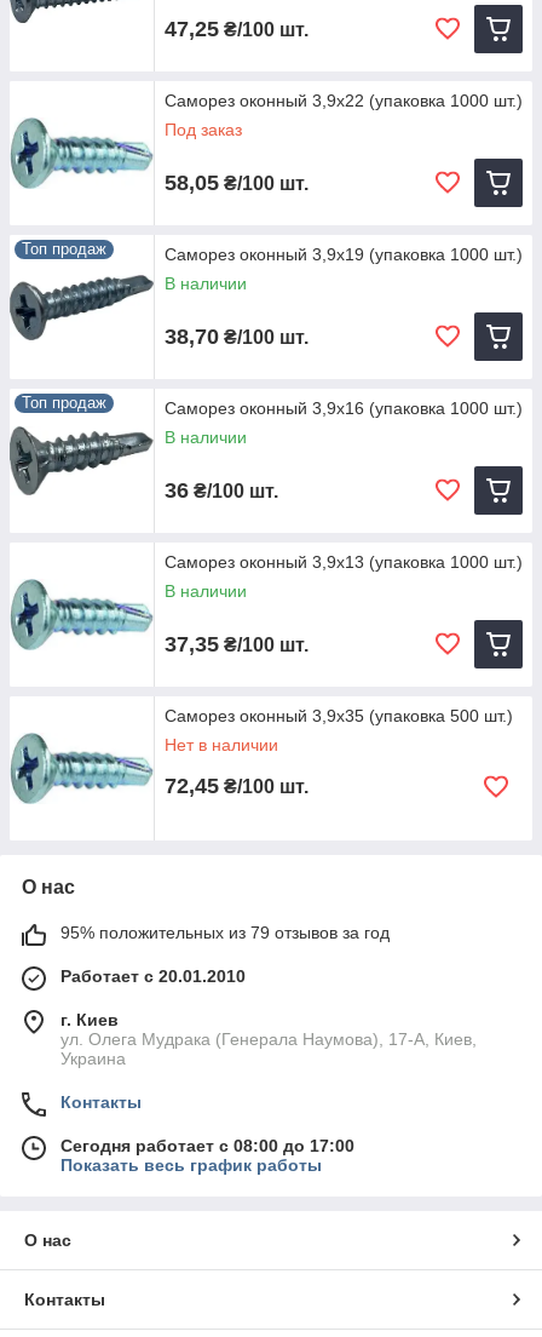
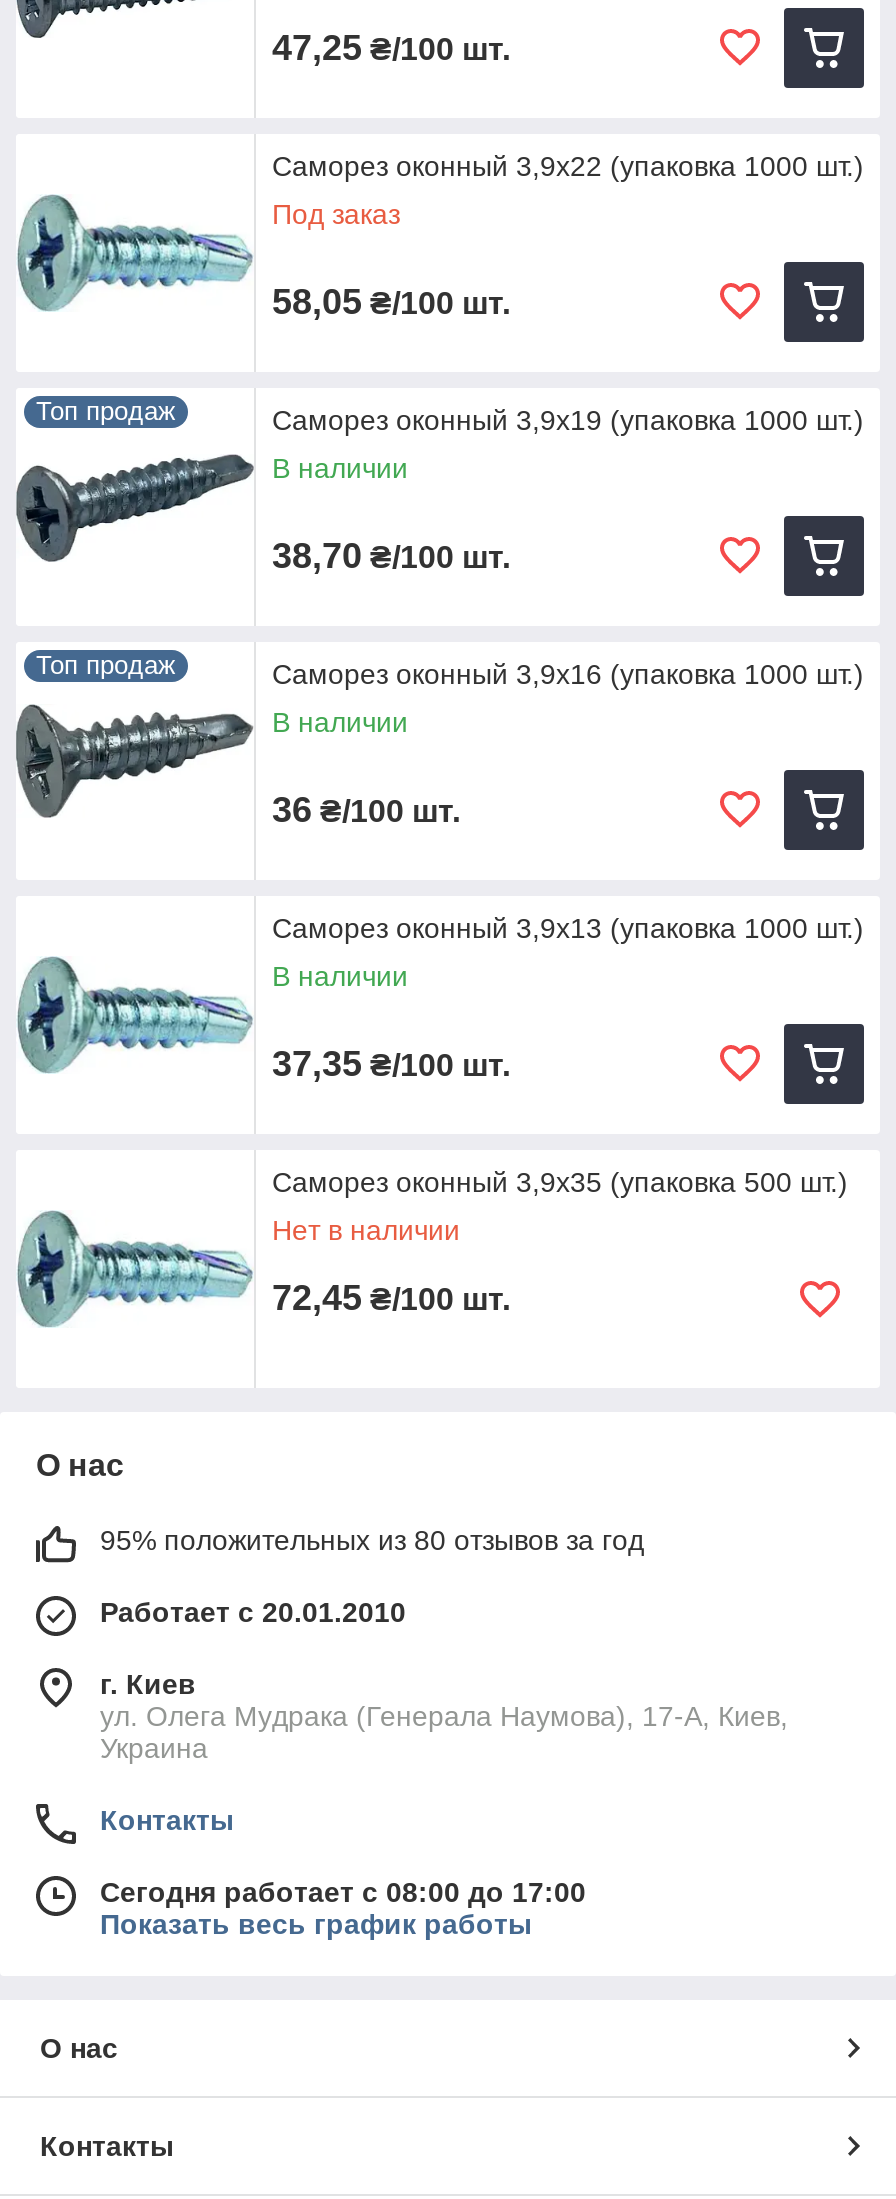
[60,923,390,942] 95% положительных из 79 отзывов за год -> [100,1524,644,1556] 95% положительных из 80 отзывов за год

